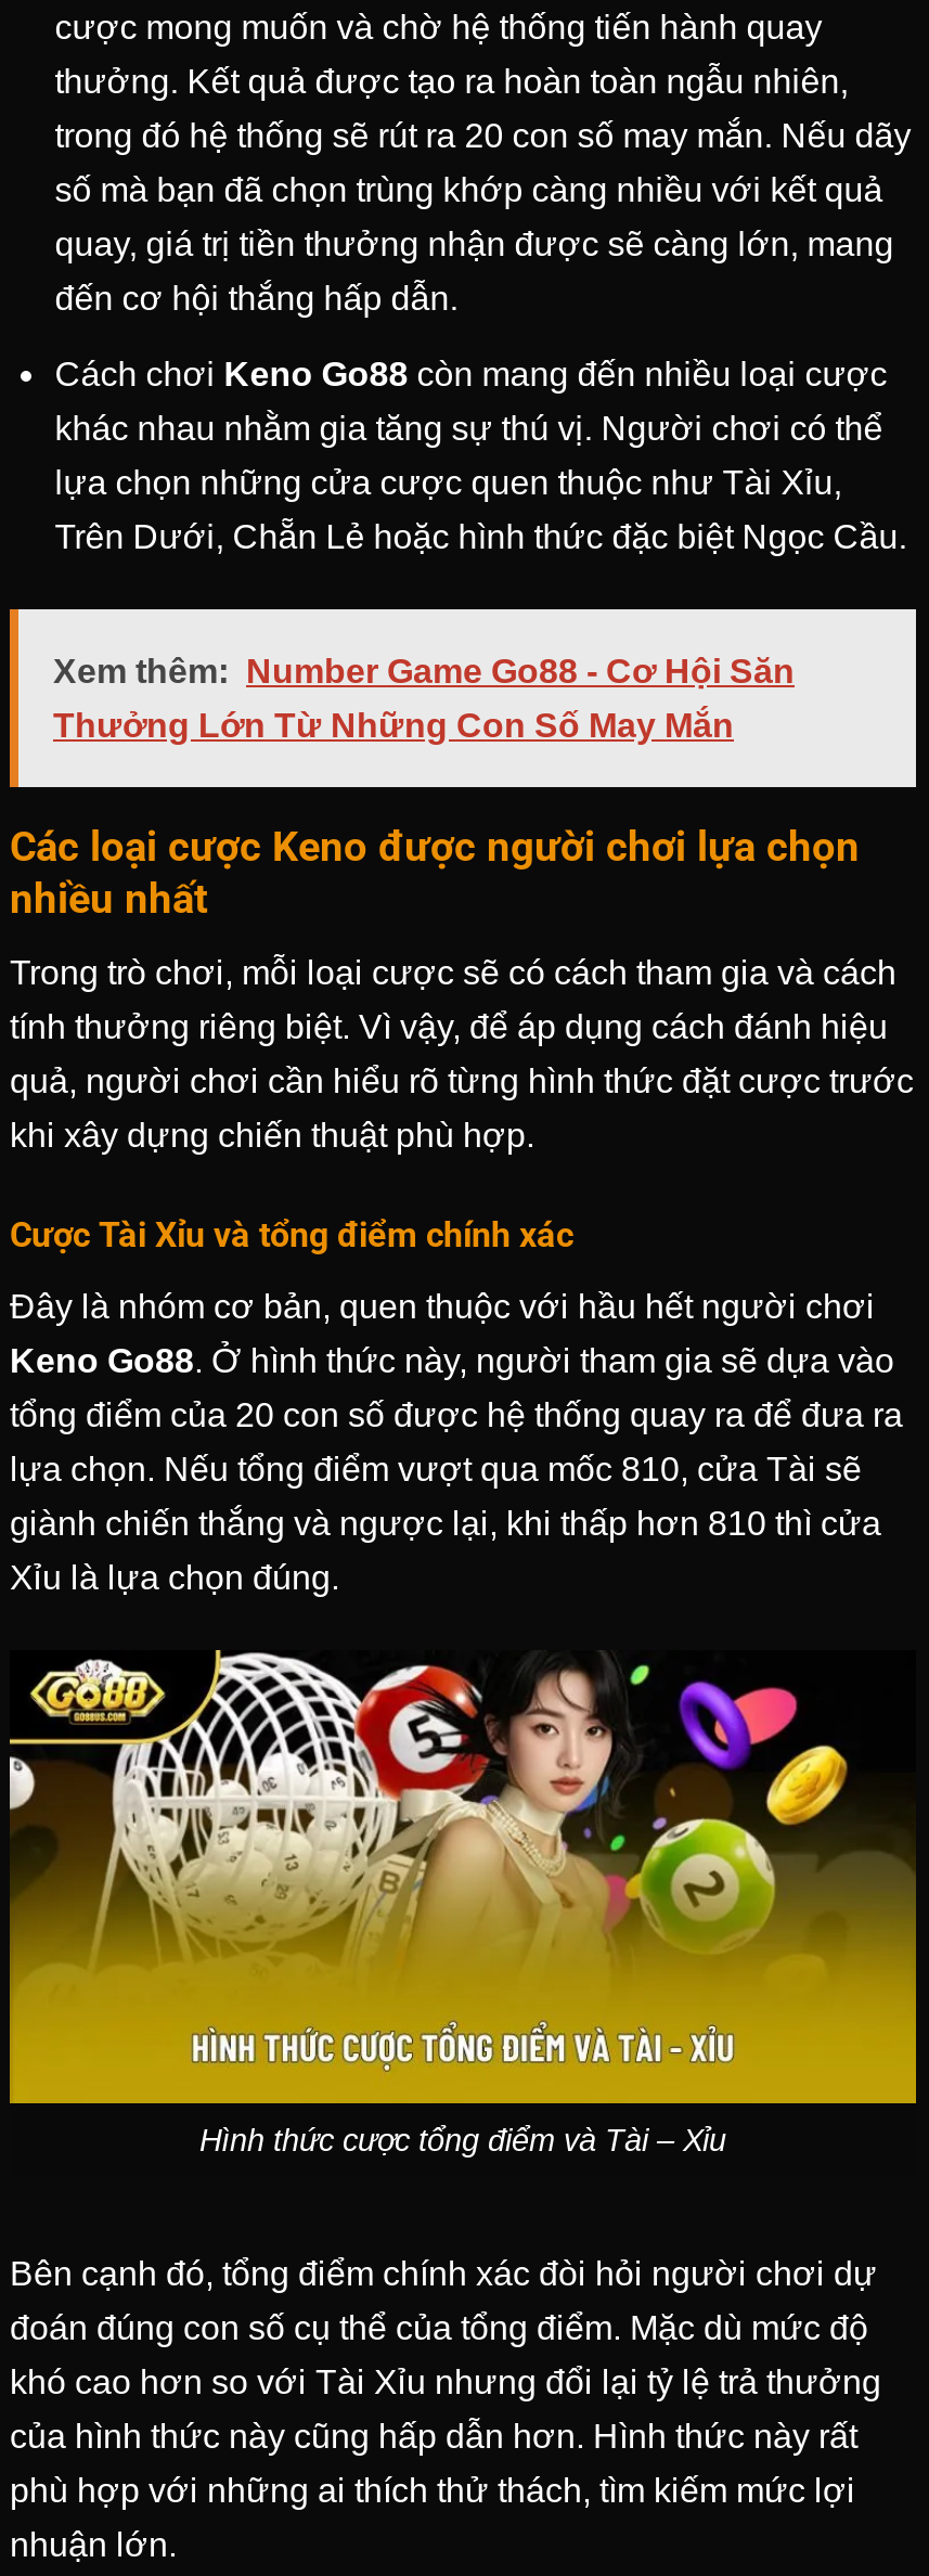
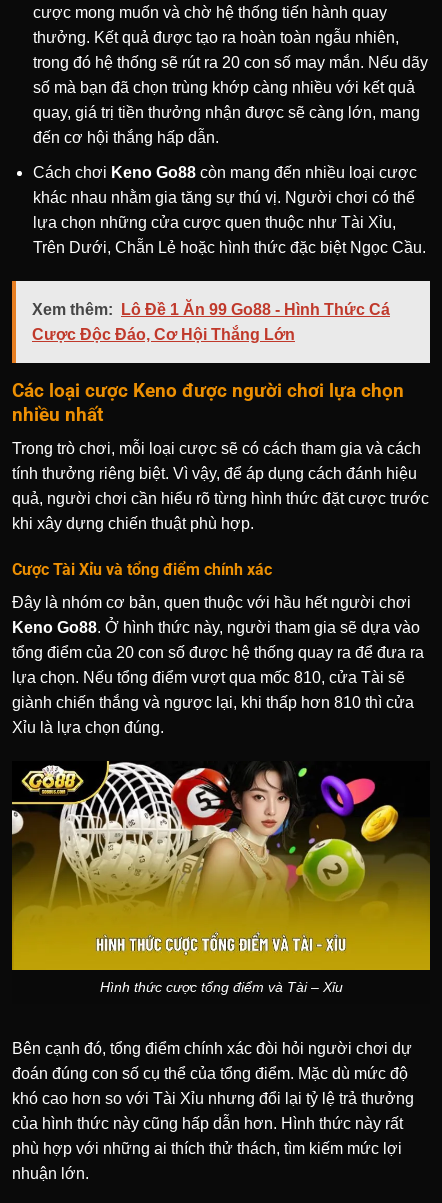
[53,652,795,689] Xem thêm: Number Game Go88 - Cơ Hội Săn -> [32,301,390,318] Xem thêm: Lô Đề 1 Ăn 99 Go88 - Hình Thức Cá
[53,706,734,743] Thưởng Lớn Từ Những Con Số May Mắn -> [32,326,295,343] Cược Độc Đáo, Cơ Hội Thắng Lớn

